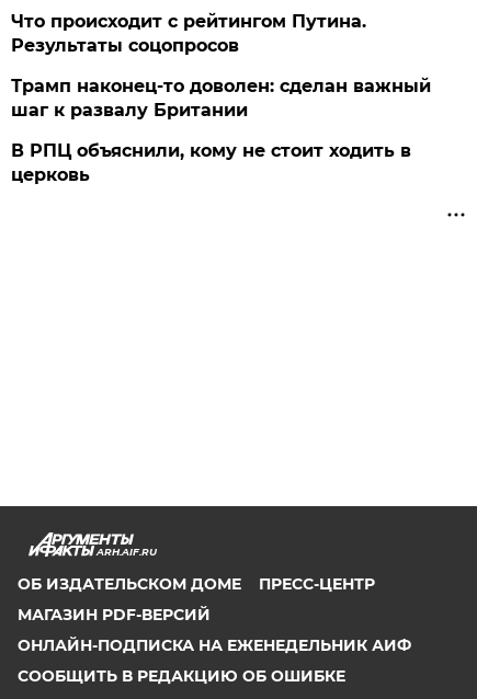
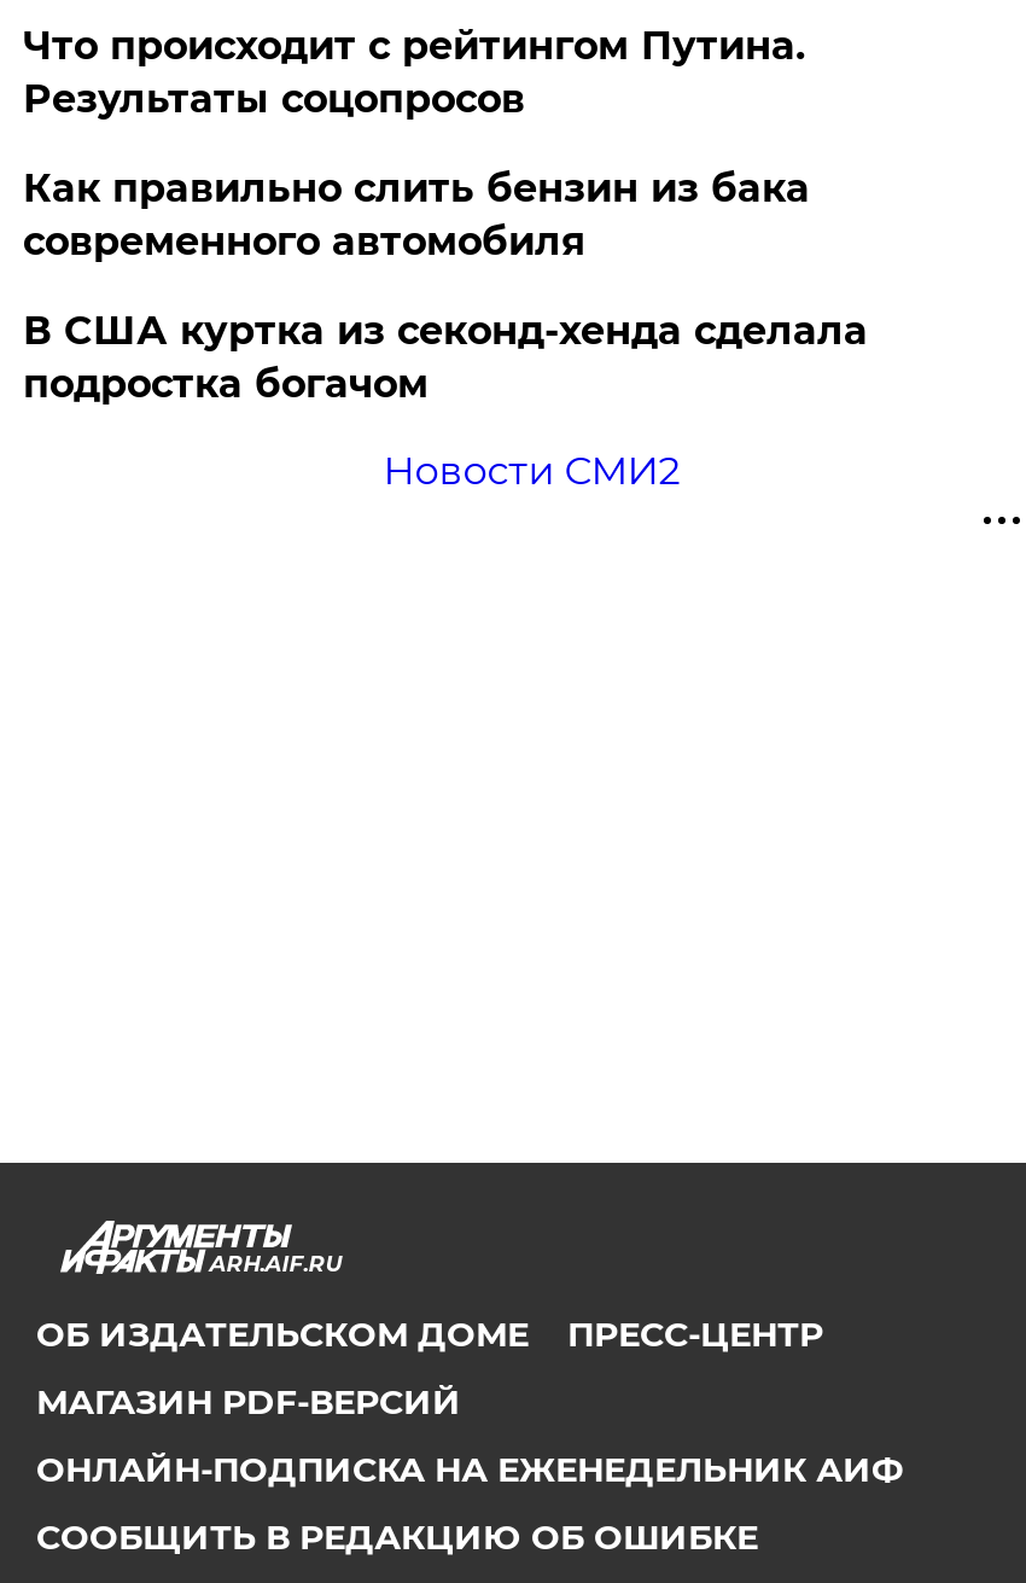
[11,76,431,185] Трамп наконец-то доволен: сделан важный | шаг к развалу Британии | В РПЦ объяснили, кому не стоит ходить в | церковь -> [23,165,868,494] Как правильно слить бензин из бака | современного автомобиля | В США куртка из секонд-хенда сделала | подростка богачом | Новости СМИ2

